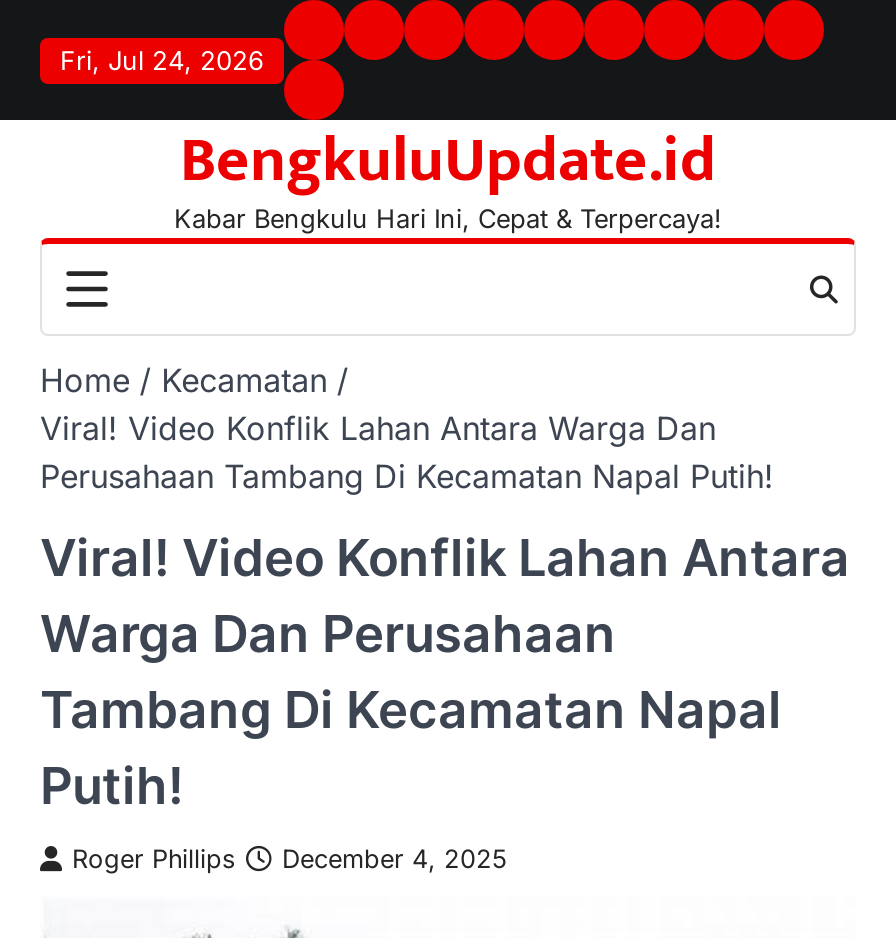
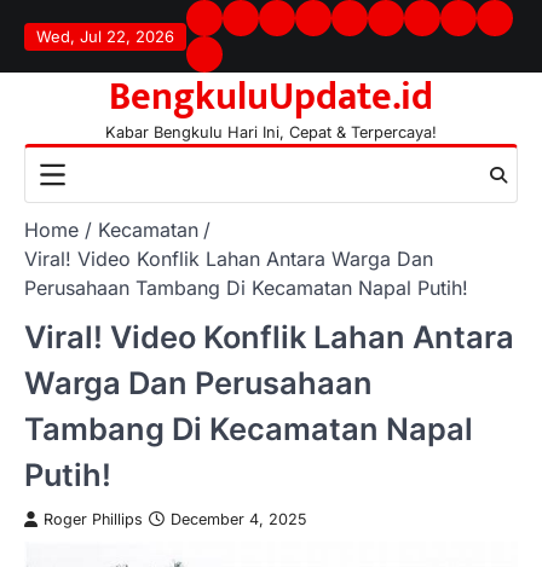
[60,43,264,75] Fri, Jul 24, 2026 -> [36,26,174,45] Wed, Jul 22, 2026

